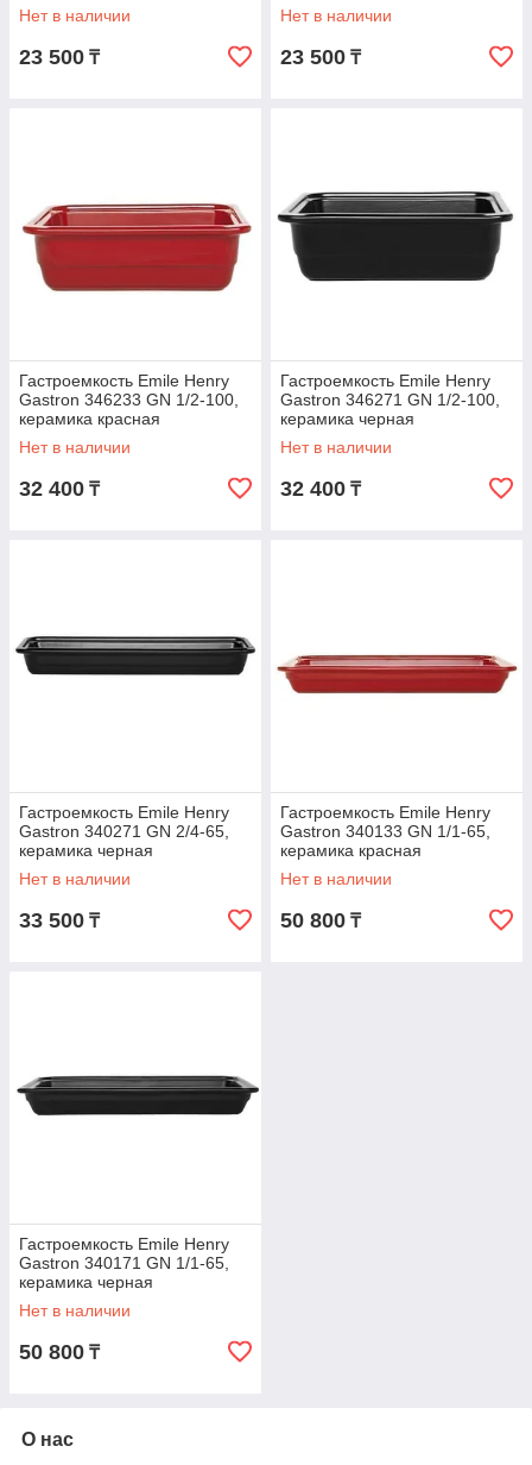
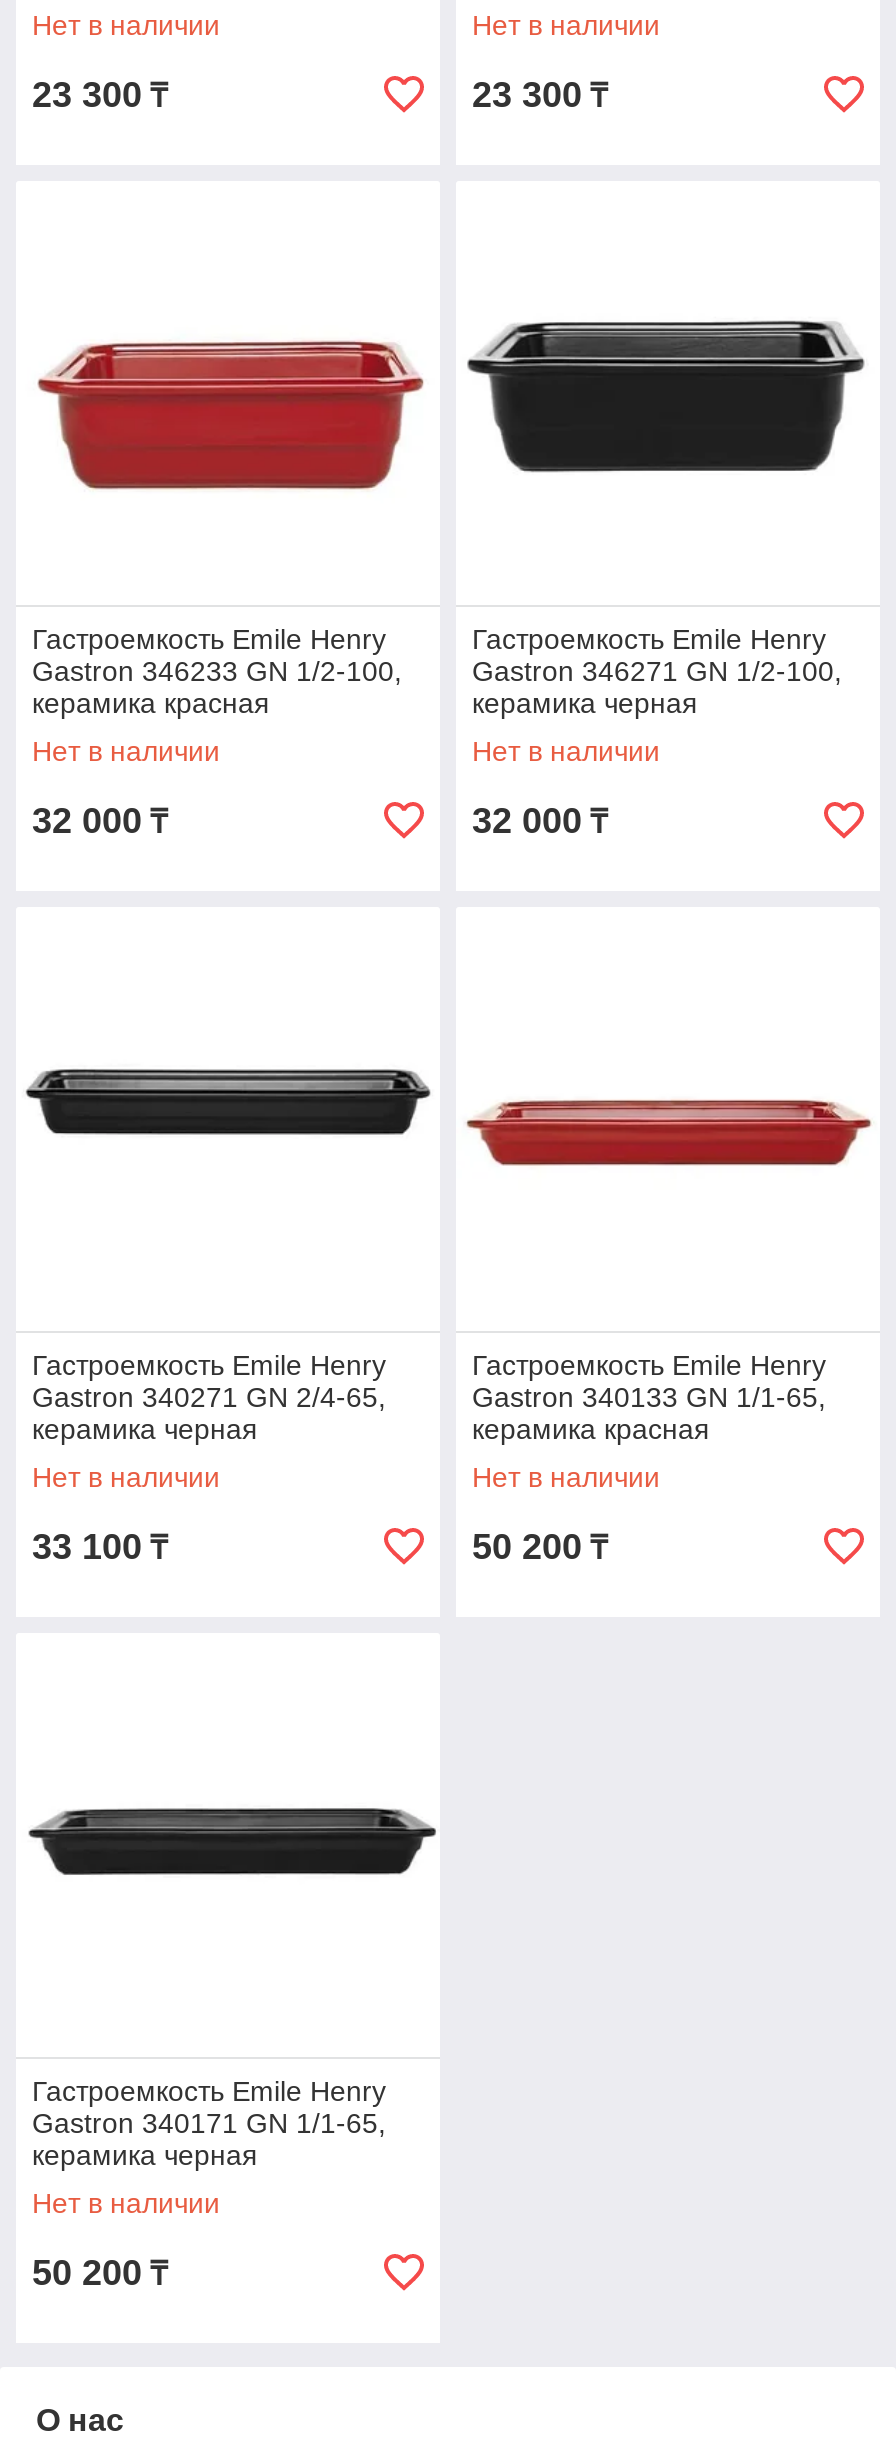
[19,45,100,69] 23 500 ₸ -> [32,75,168,115] 23 300 ₸
[280,45,361,69] 23 500 ₸ -> [472,75,608,115] 23 300 ₸
[19,477,100,501] 32 400 ₸ -> [32,801,168,841] 32 000 ₸
[280,477,361,501] 32 400 ₸ -> [472,801,608,841] 32 000 ₸
[19,908,100,932] 33 500 ₸ -> [32,1527,168,1567] 33 100 ₸
[280,908,361,932] 50 800 ₸ -> [472,1527,608,1567] 50 200 ₸
[19,1340,100,1364] 50 800 ₸ -> [32,2253,168,2293] 50 200 ₸

